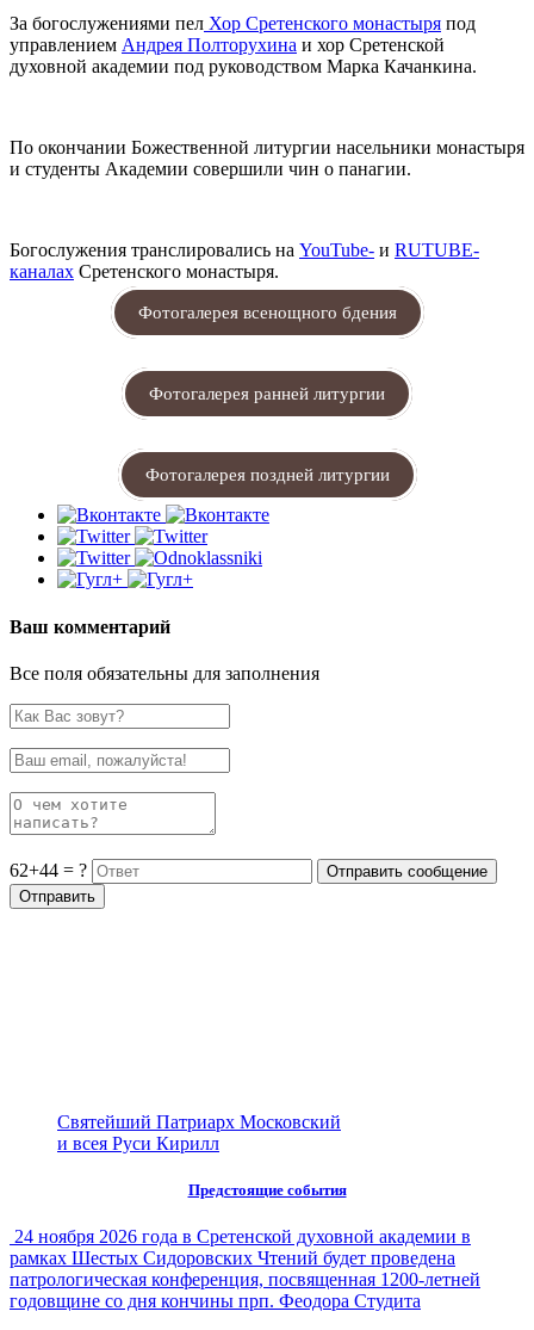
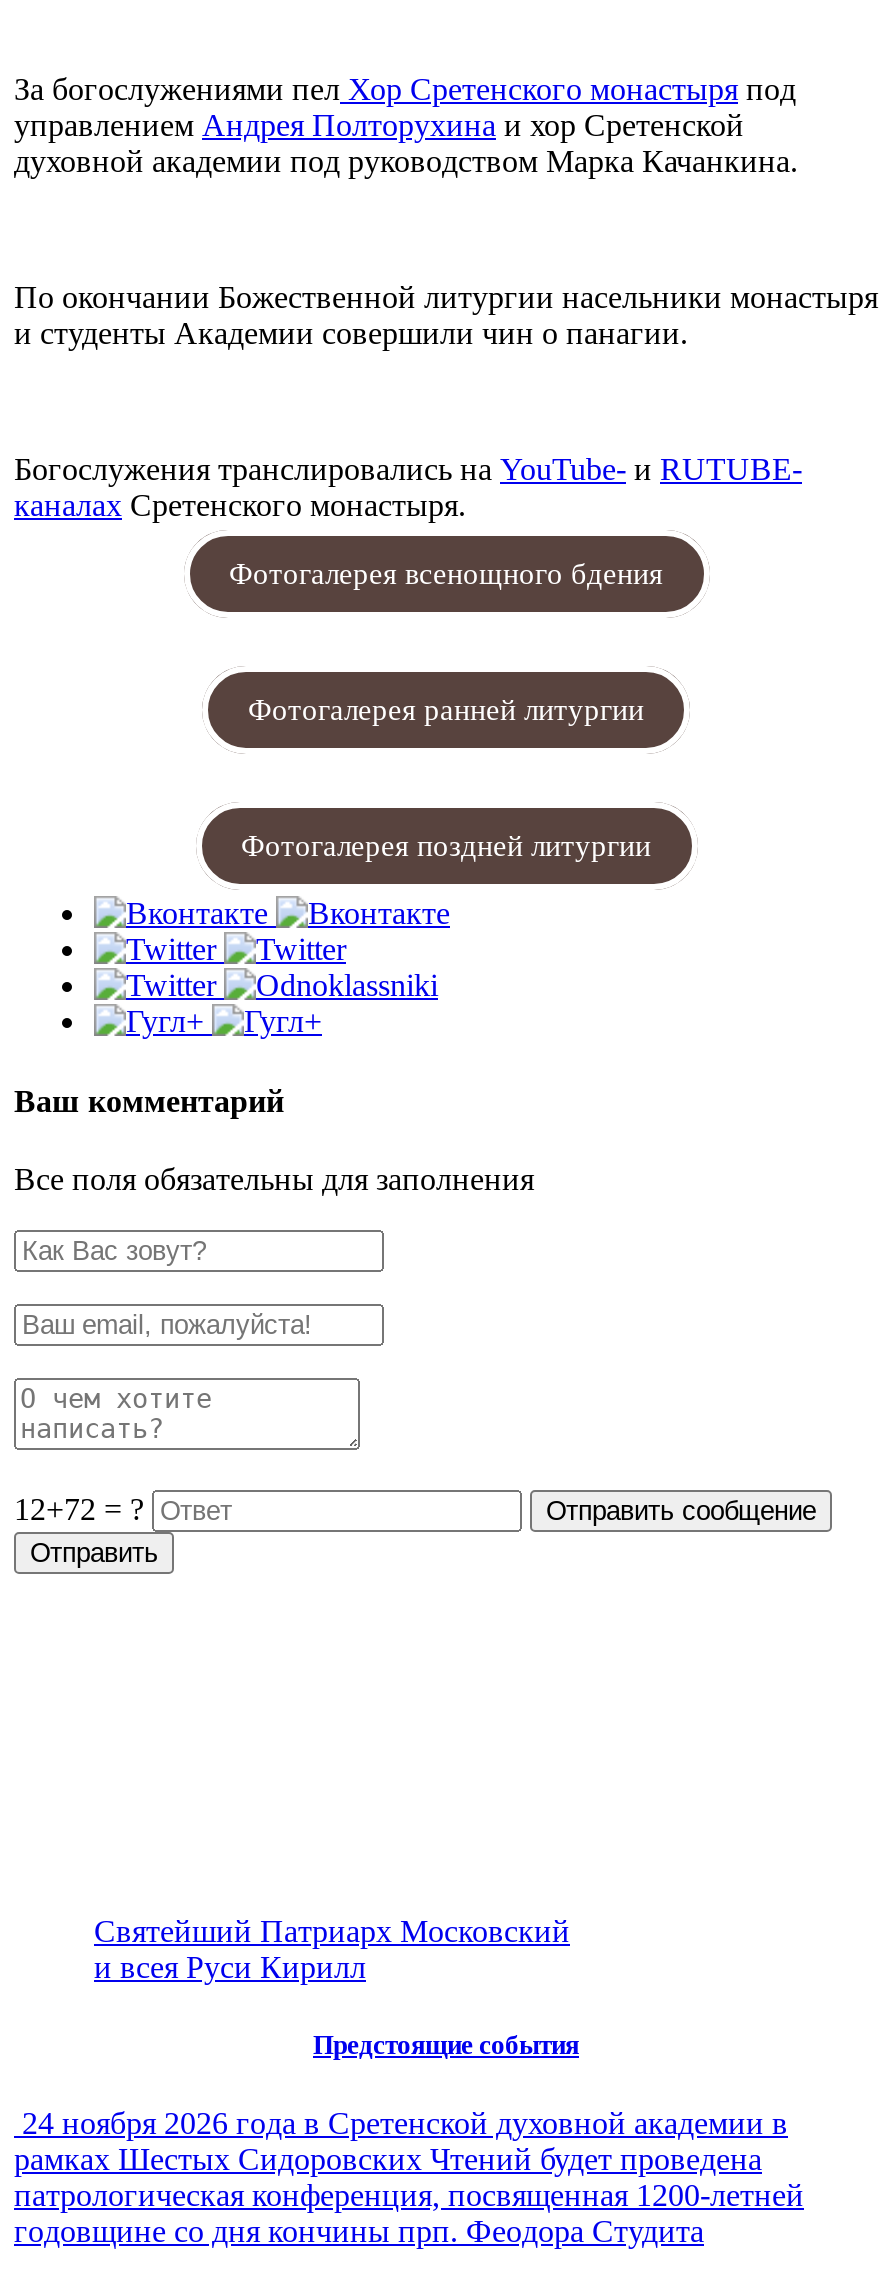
[10,860,87,880] 62+44 = ? -> [14,1492,144,1526] 12+72 = ?

